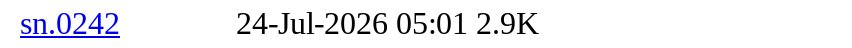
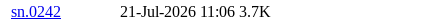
[236,7,540,41] 24-Jul-2026 05:01 2.9K -> [120,3,271,20] 21-Jul-2026 11:06 3.7K

